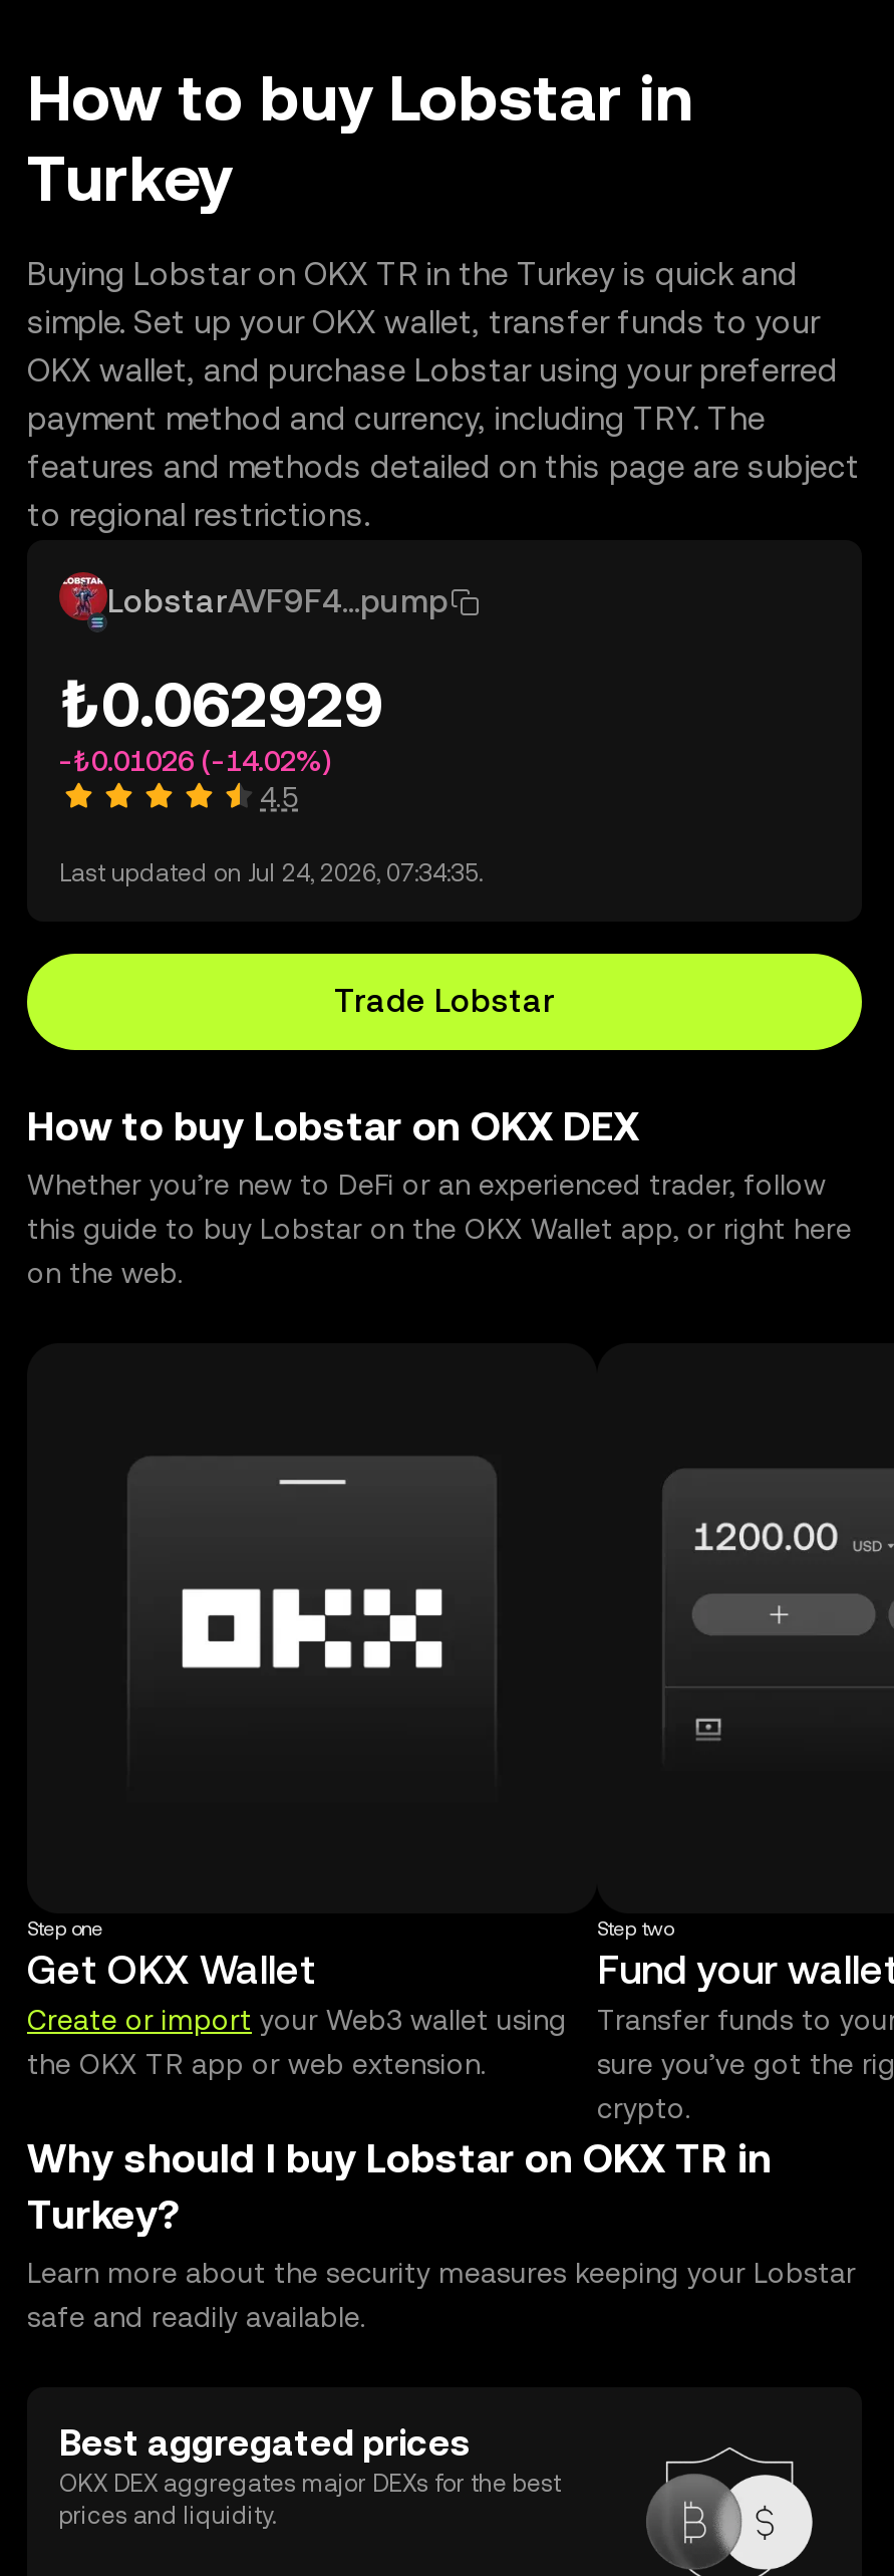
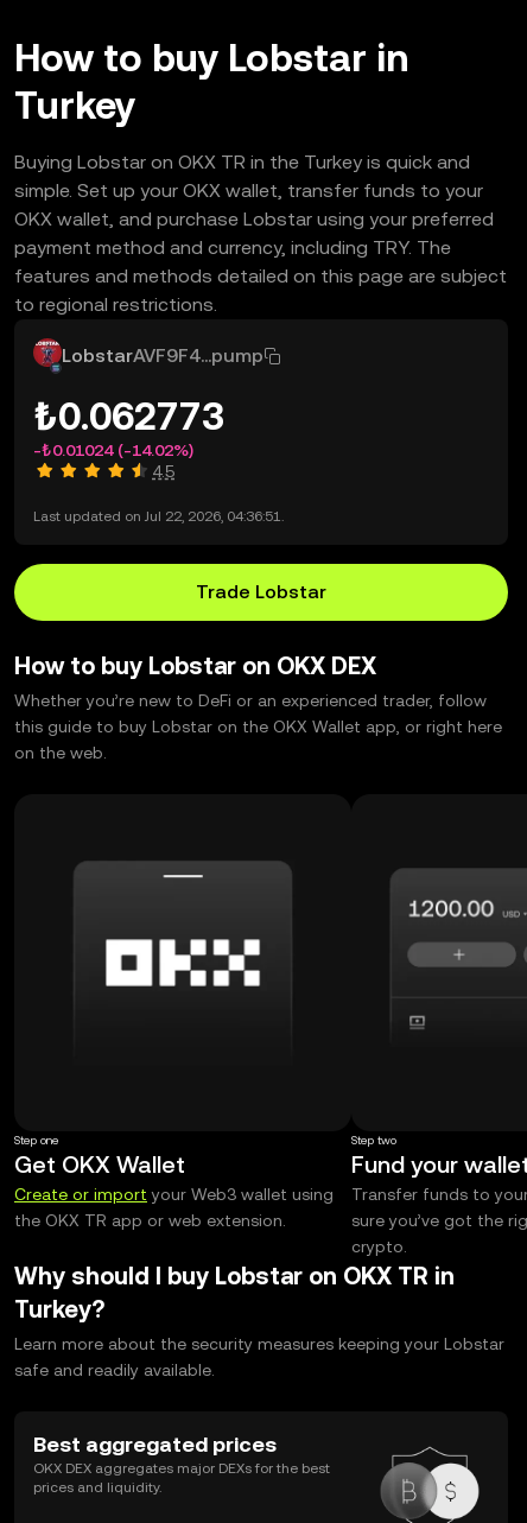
[59,667,382,741] ₺0.062929 -> [33,394,224,438] ₺0.062773
[59,745,330,777] -₺0.01026 (-14.02%) -> [33,440,193,459] -₺0.01024 (-14.02%)
[59,859,483,887] Last updated on Jul 24, 2026, 07:34:35. -> [33,508,284,525] Last updated on Jul 22, 2026, 04:36:51.

